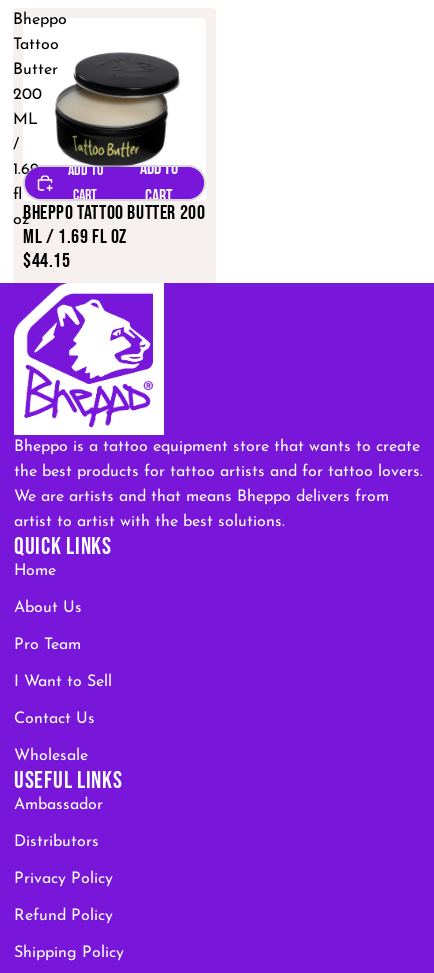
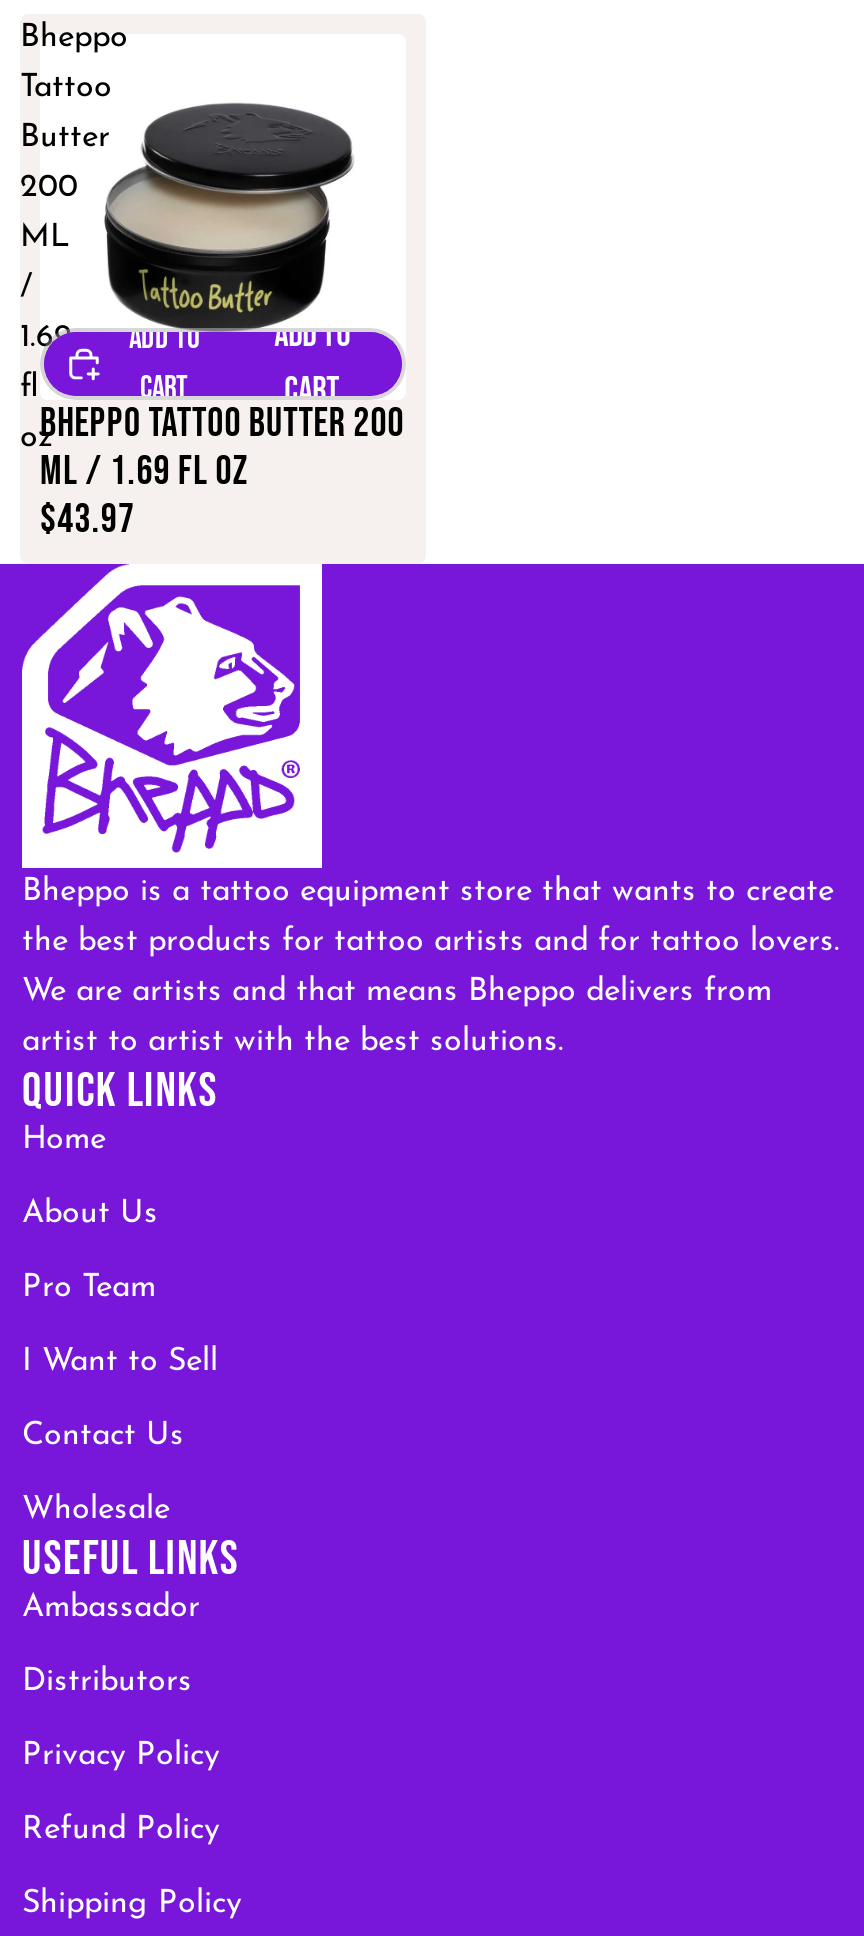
[23,249,71,273] $44.15 -> [40,496,135,544] $43.97

